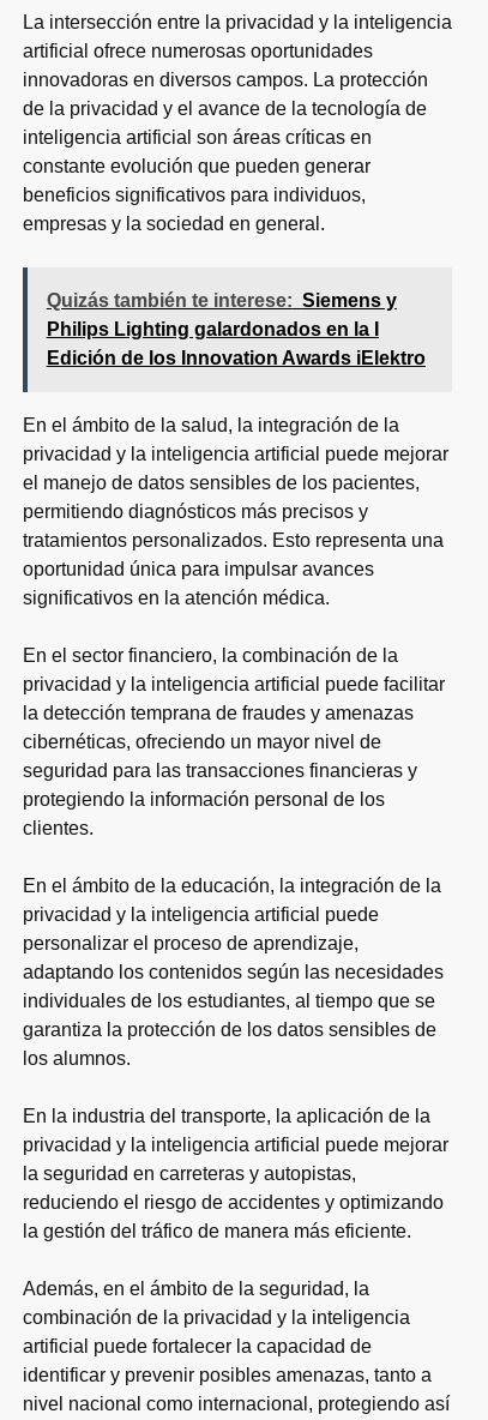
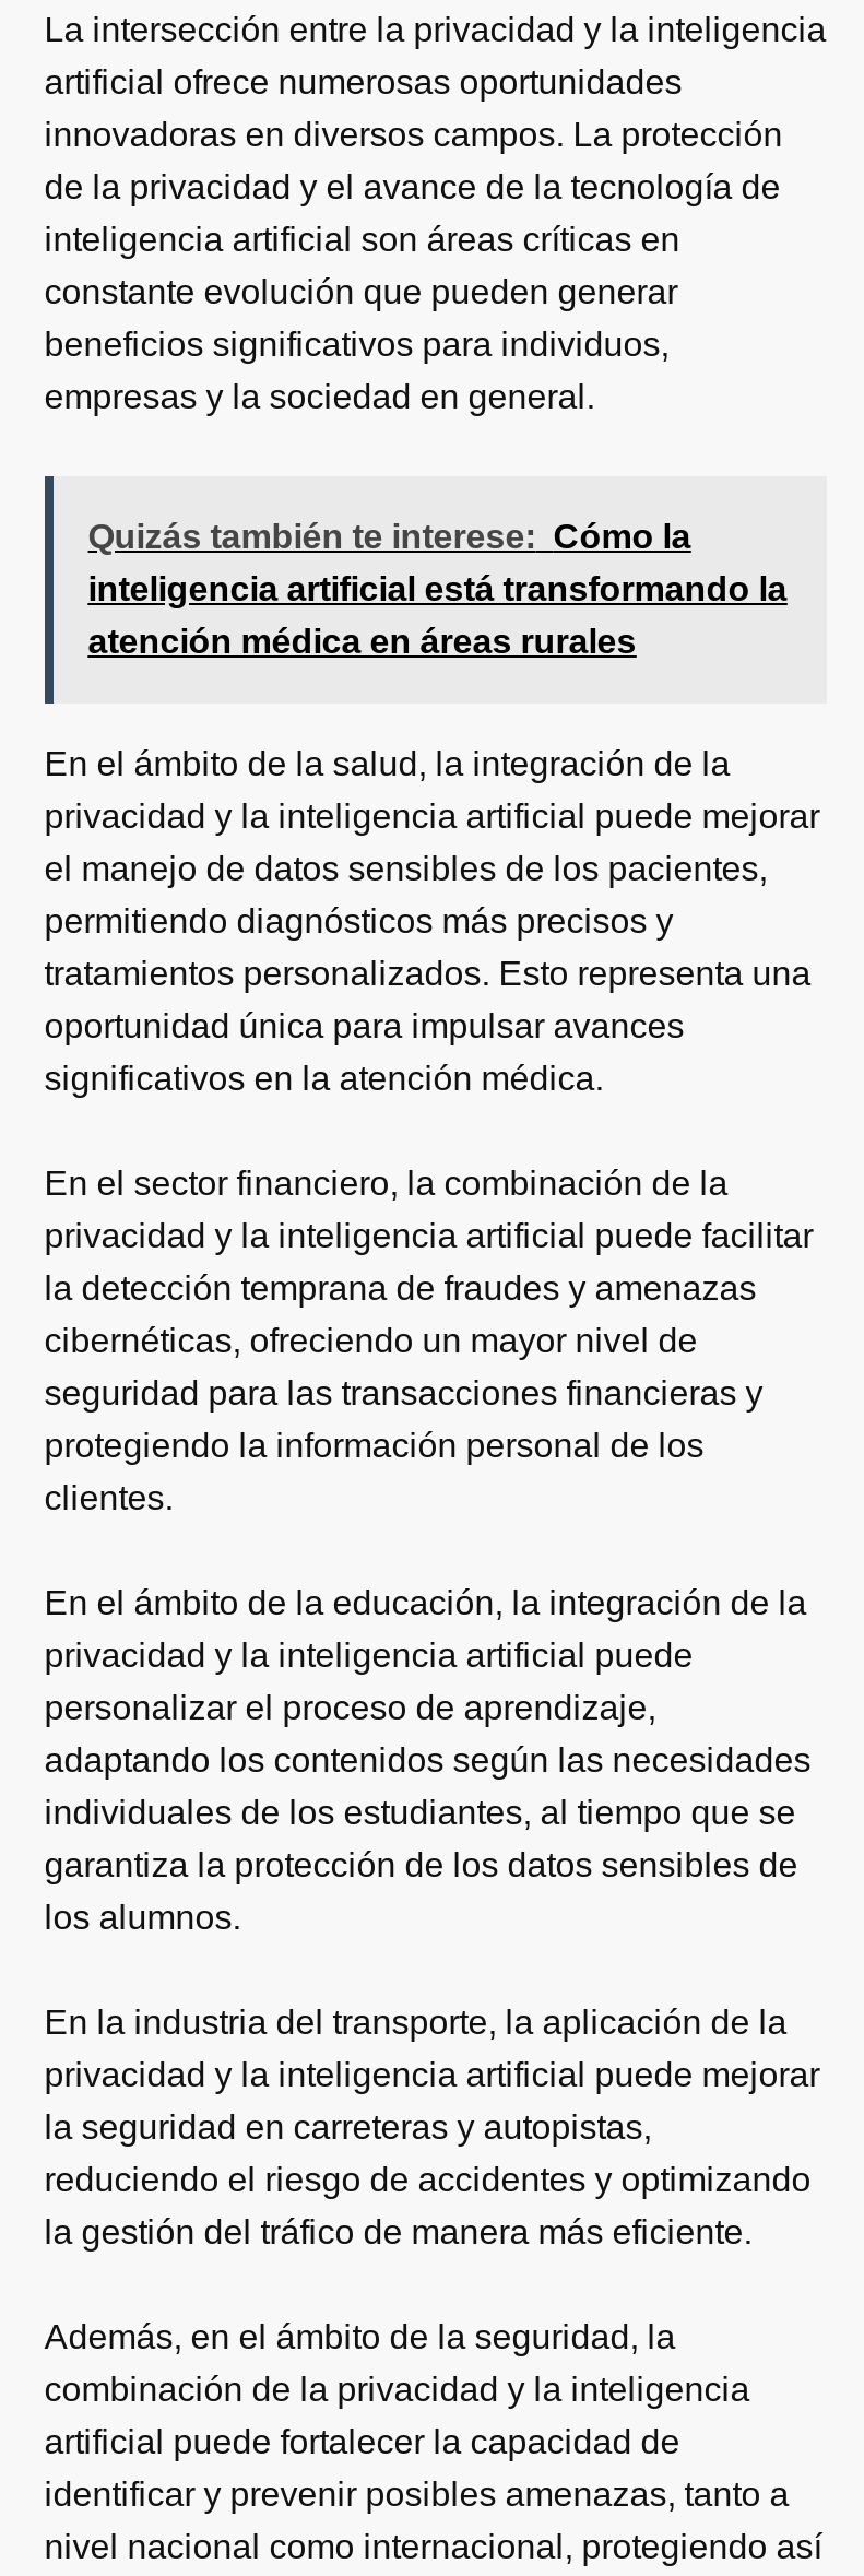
[47,290,425,368] Quizás también te interese: Siemens y | Philips Lighting galardonados en la I | Edición de los Innovation Awards iElektro -> [88,518,787,660] Quizás también te interese: Cómo la | inteligencia artificial está transformando la | atención médica en áreas rurales

